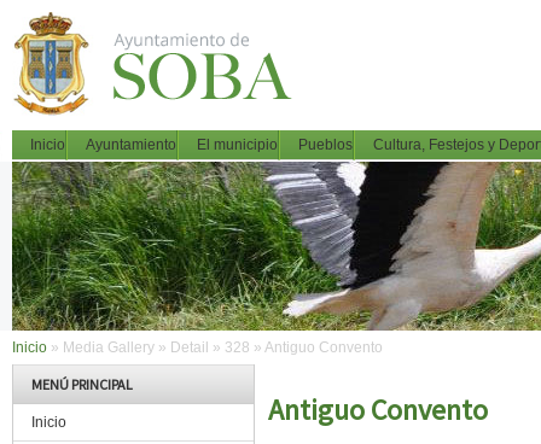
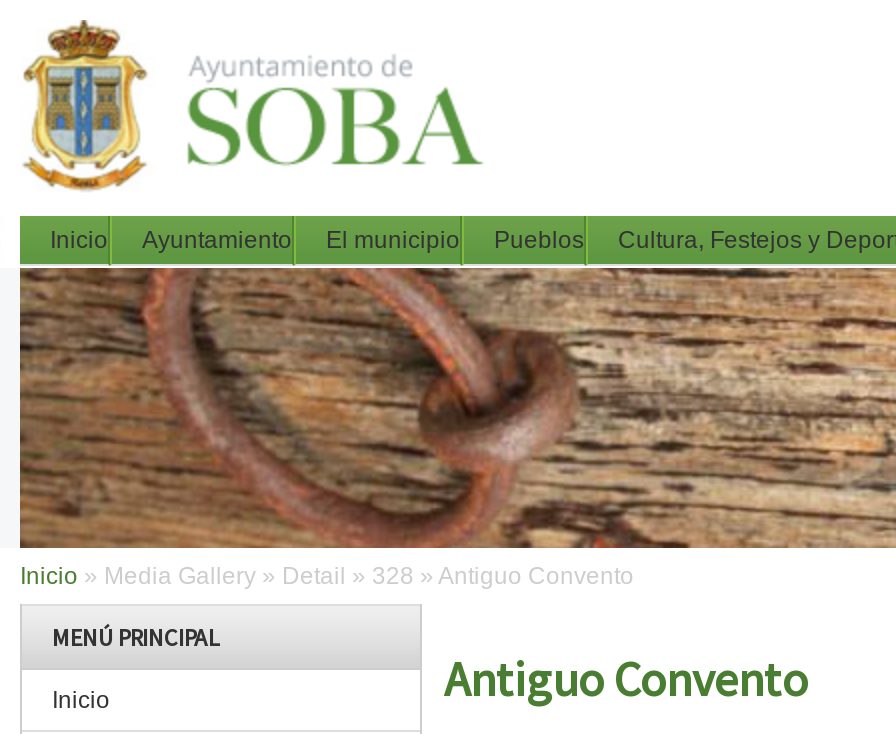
[11,160,537,332] [image] -> [18,266,890,550] [image]

